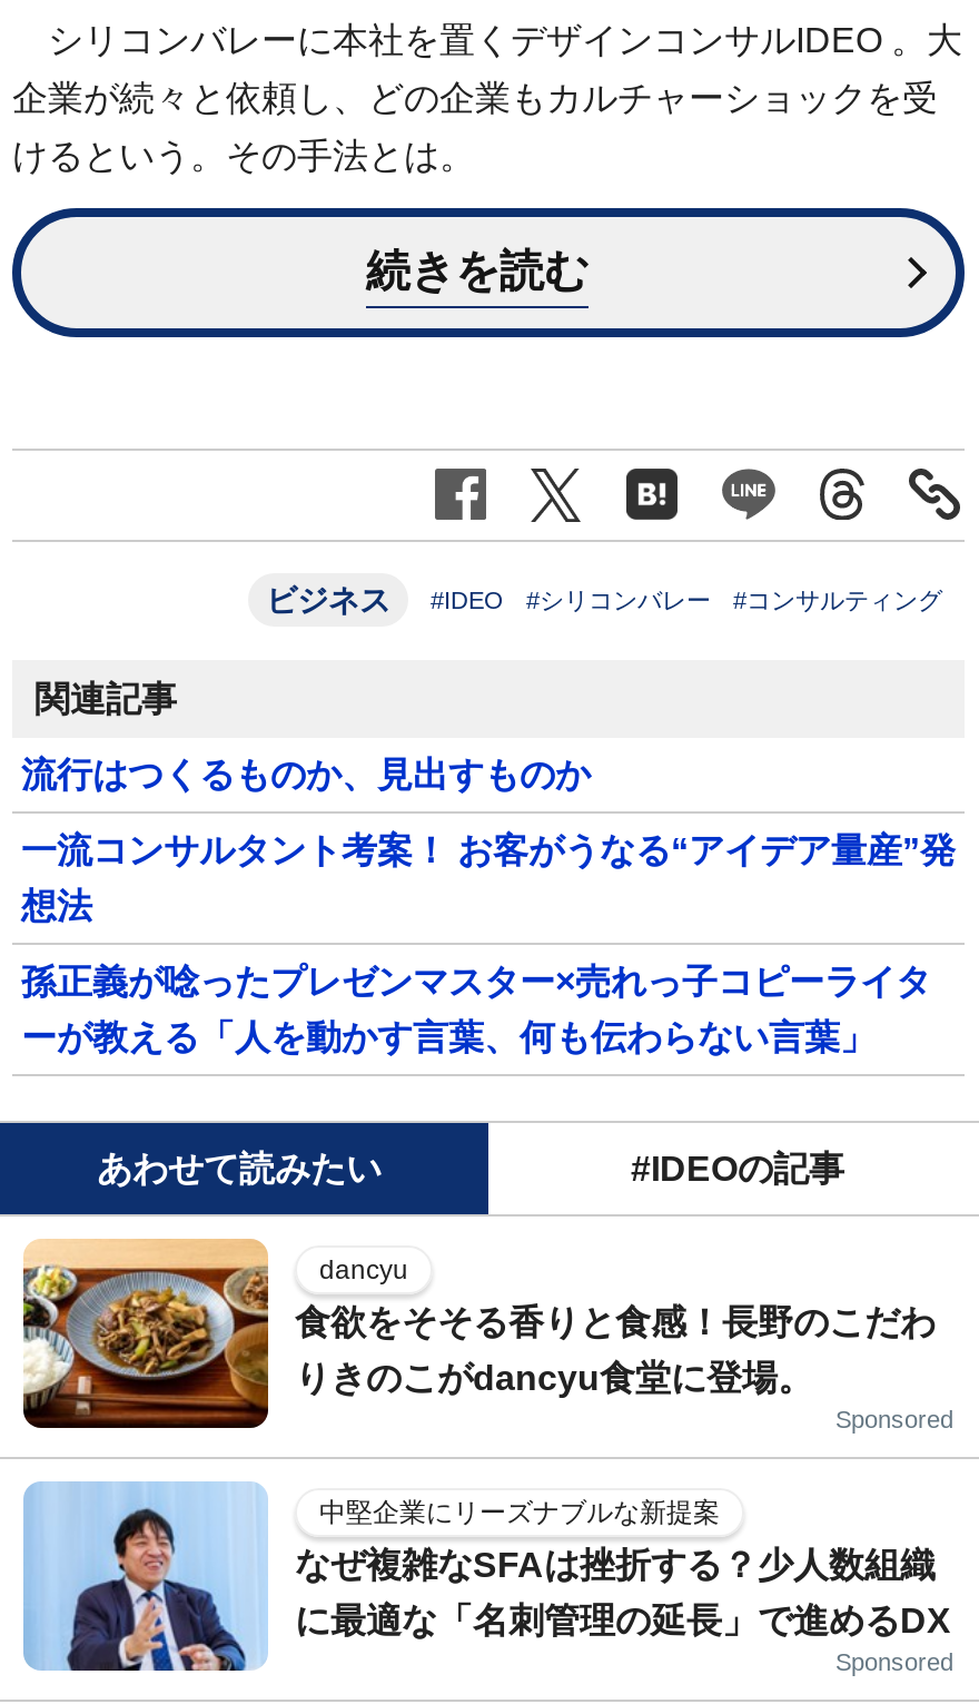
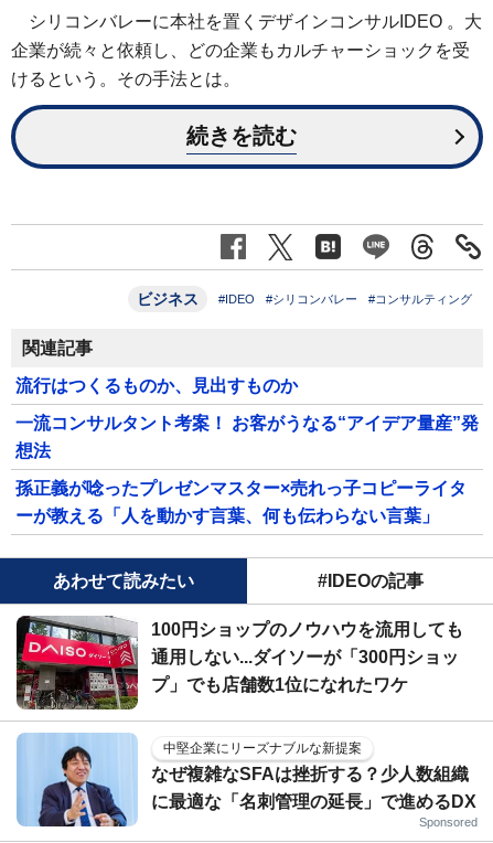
[21,1237,936,1430] [image] | 食欲をそそる香りと食感！長野のこだわ -> [15,615,459,711] [image] | 通用しない...ダイソーが「300円ショッ
[319,1253,408,1284] dancyu -> [151,620,463,638] 100円ショップのノウハウを流用しても
[295,1358,953,1431] りきのこがdancyu食堂に登場。 | Sponsored -> [151,675,408,693] プ」でも店舗数1位になれたワケ

